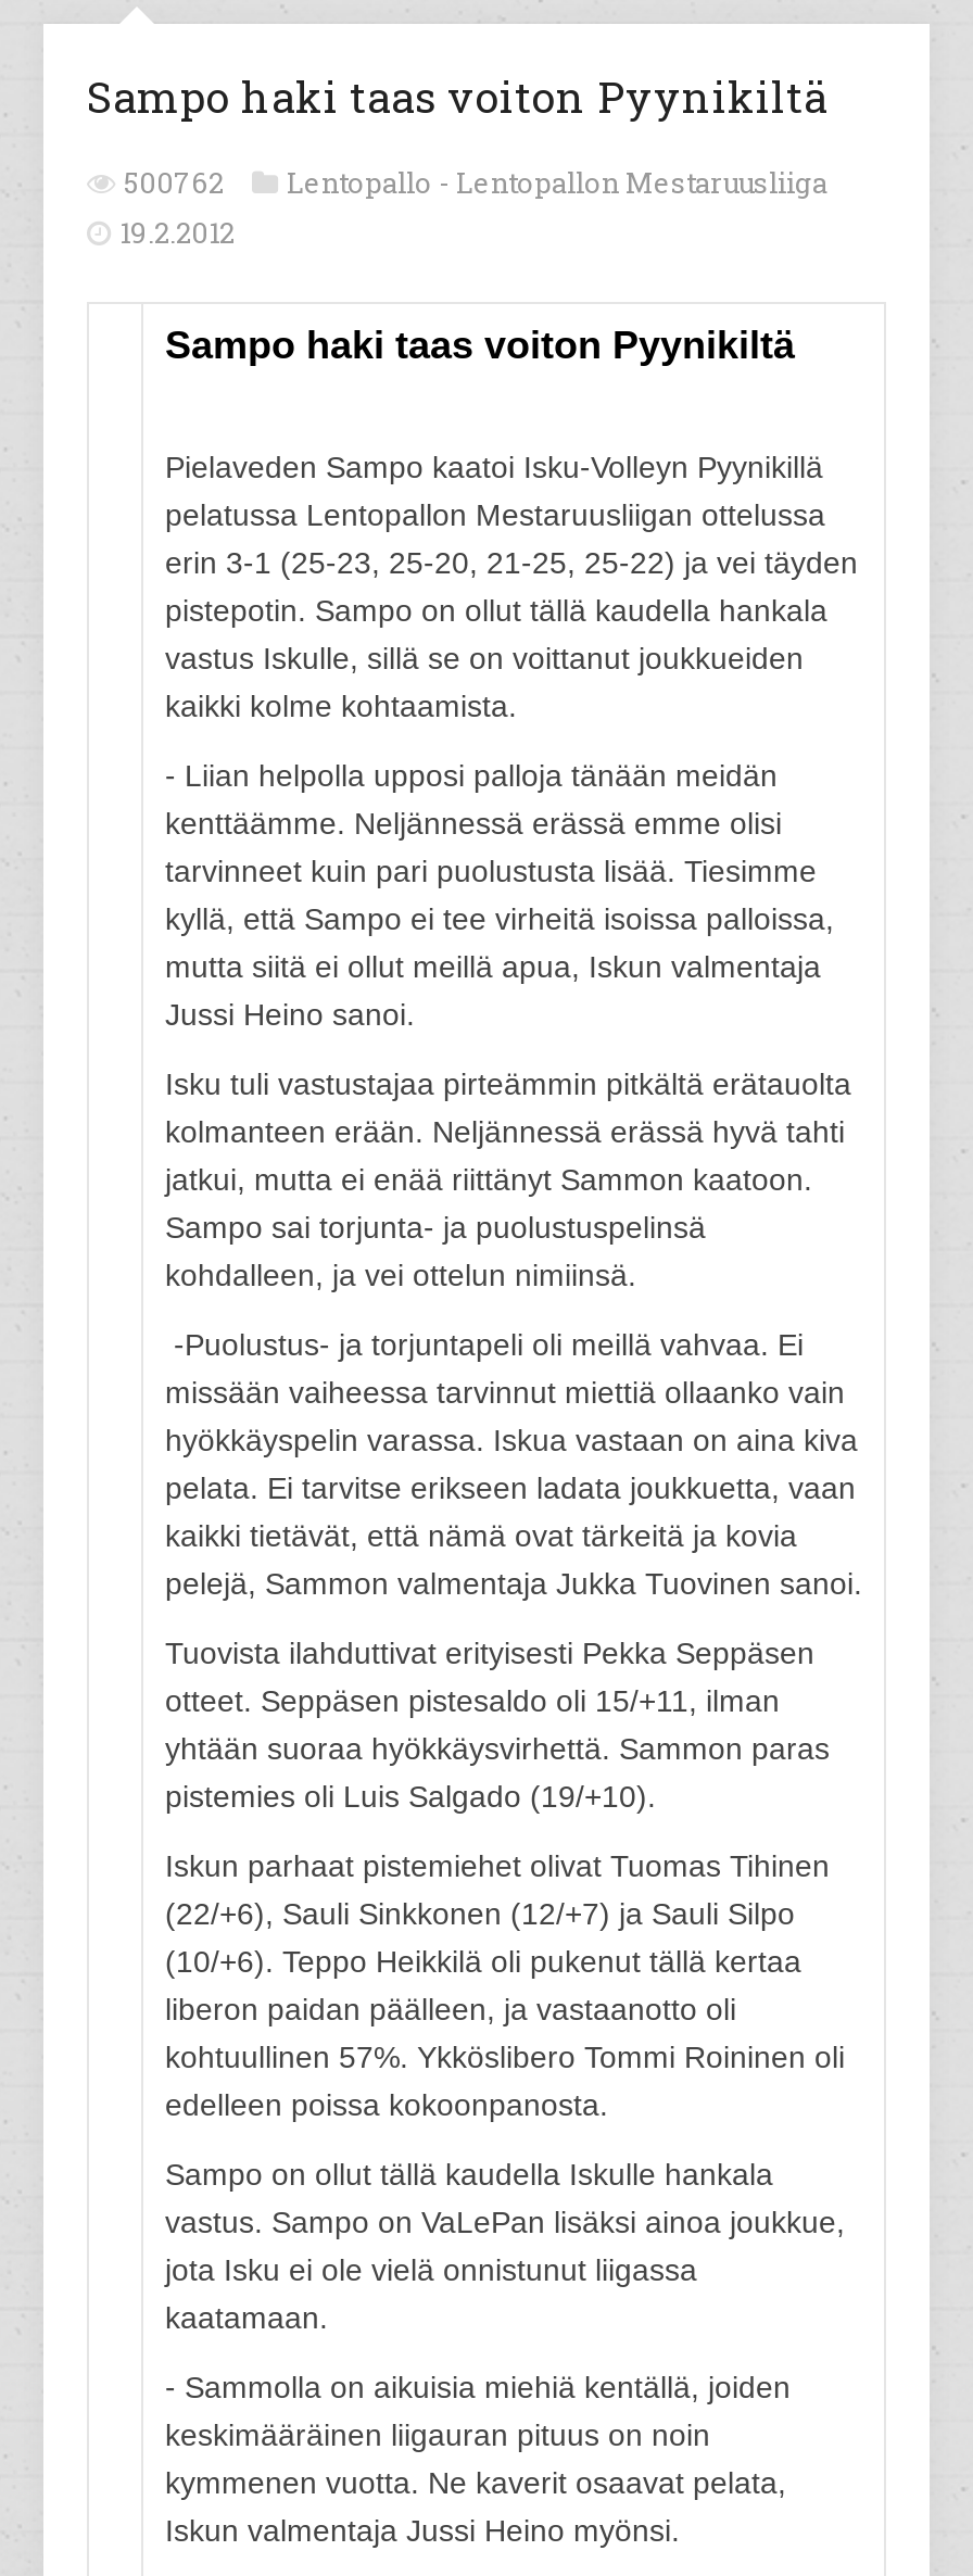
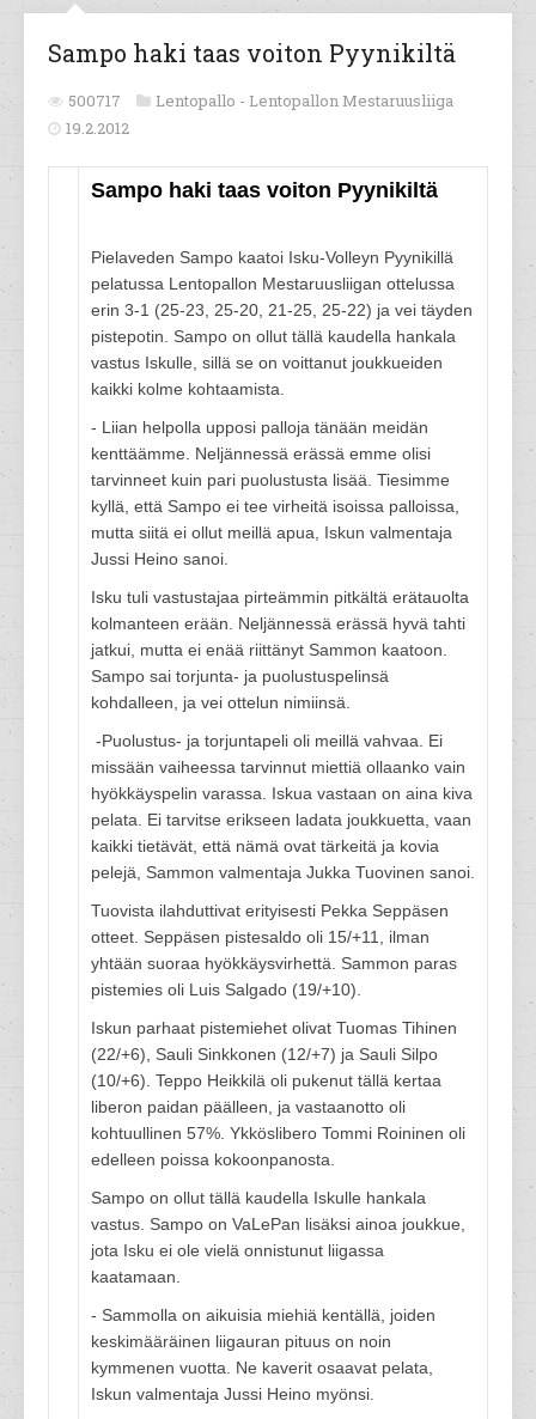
[124,163,827,202] 500762 Lentopallo - Lentopallon Mestaruusliiga -> [68,90,453,111] 500717 Lentopallo - Lentopallon Mestaruusliiga

